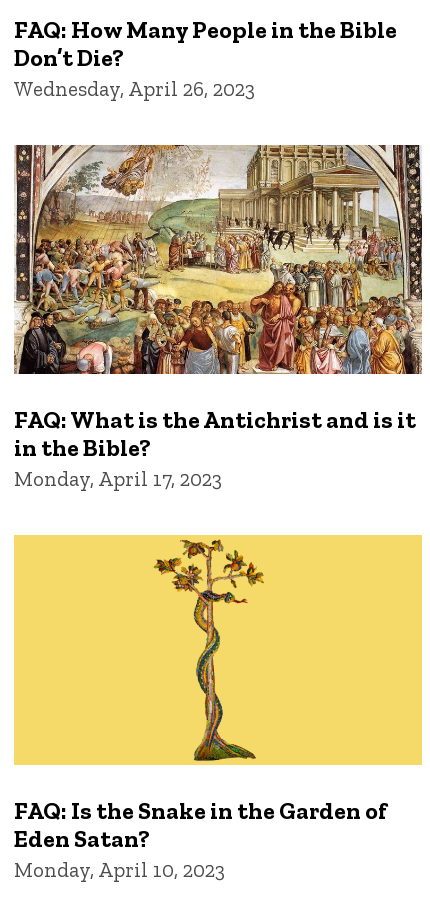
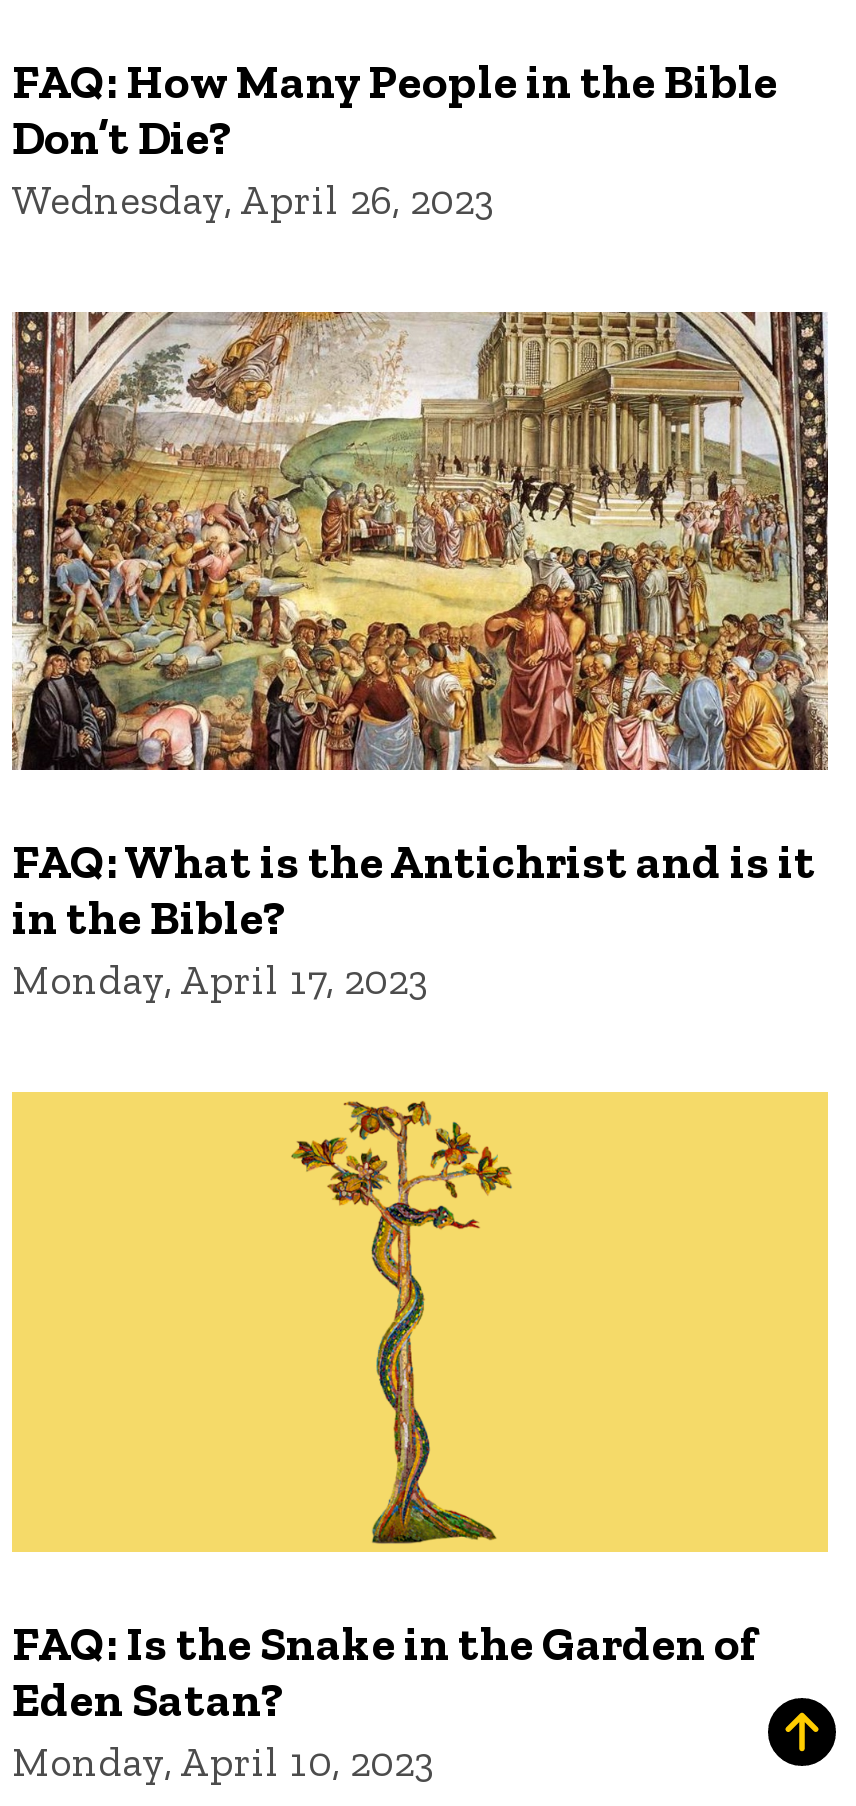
none -> [766,1696,838,1768] [image]

